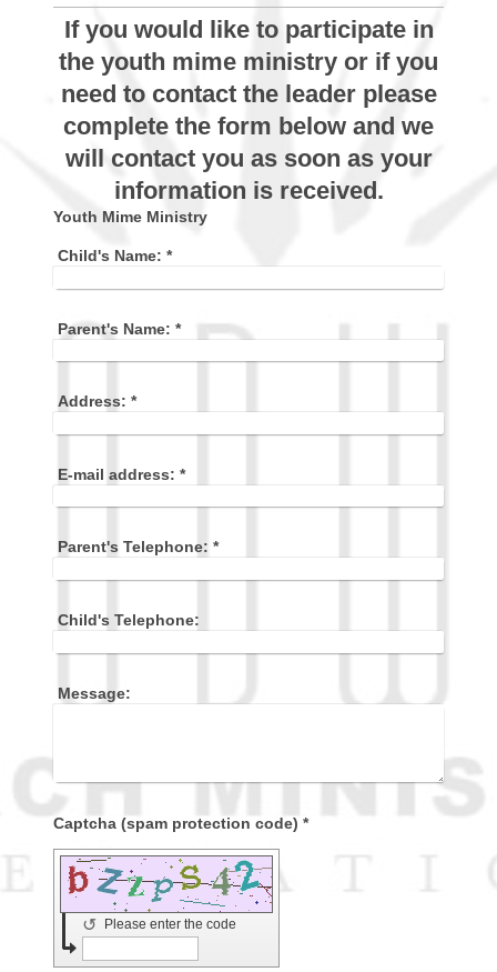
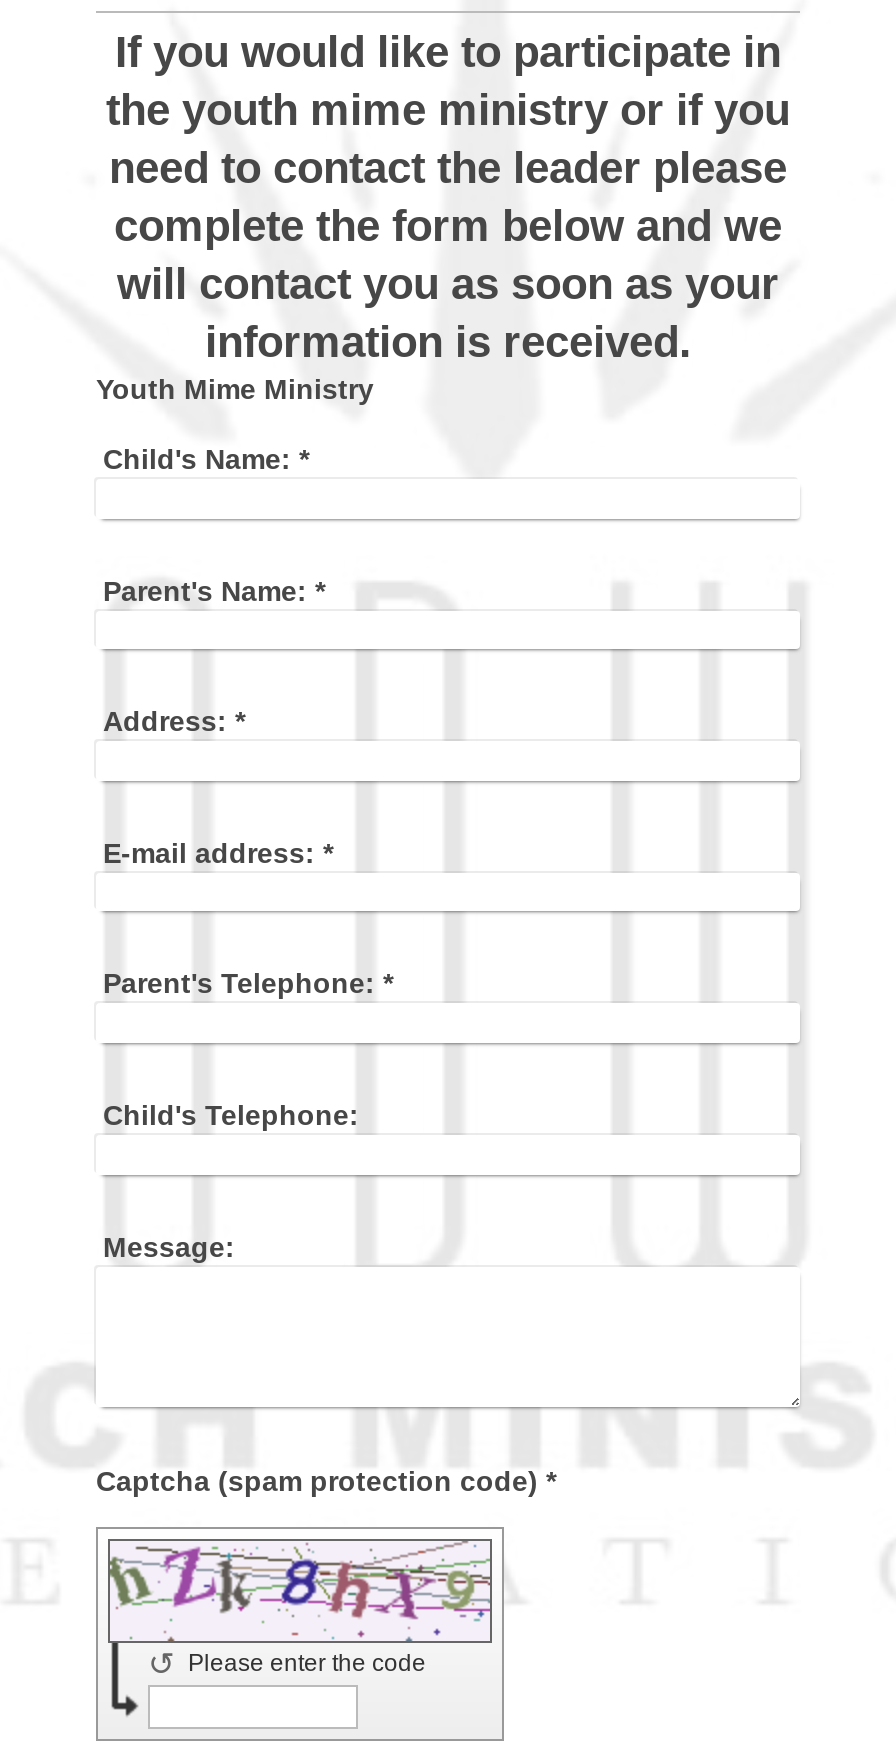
[60,856,273,913] [image] -> [108,1539,492,1643] [image]

